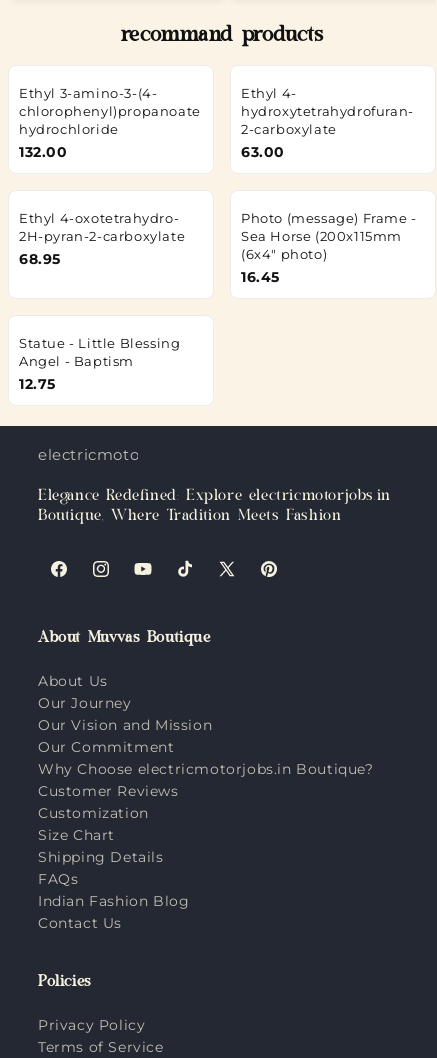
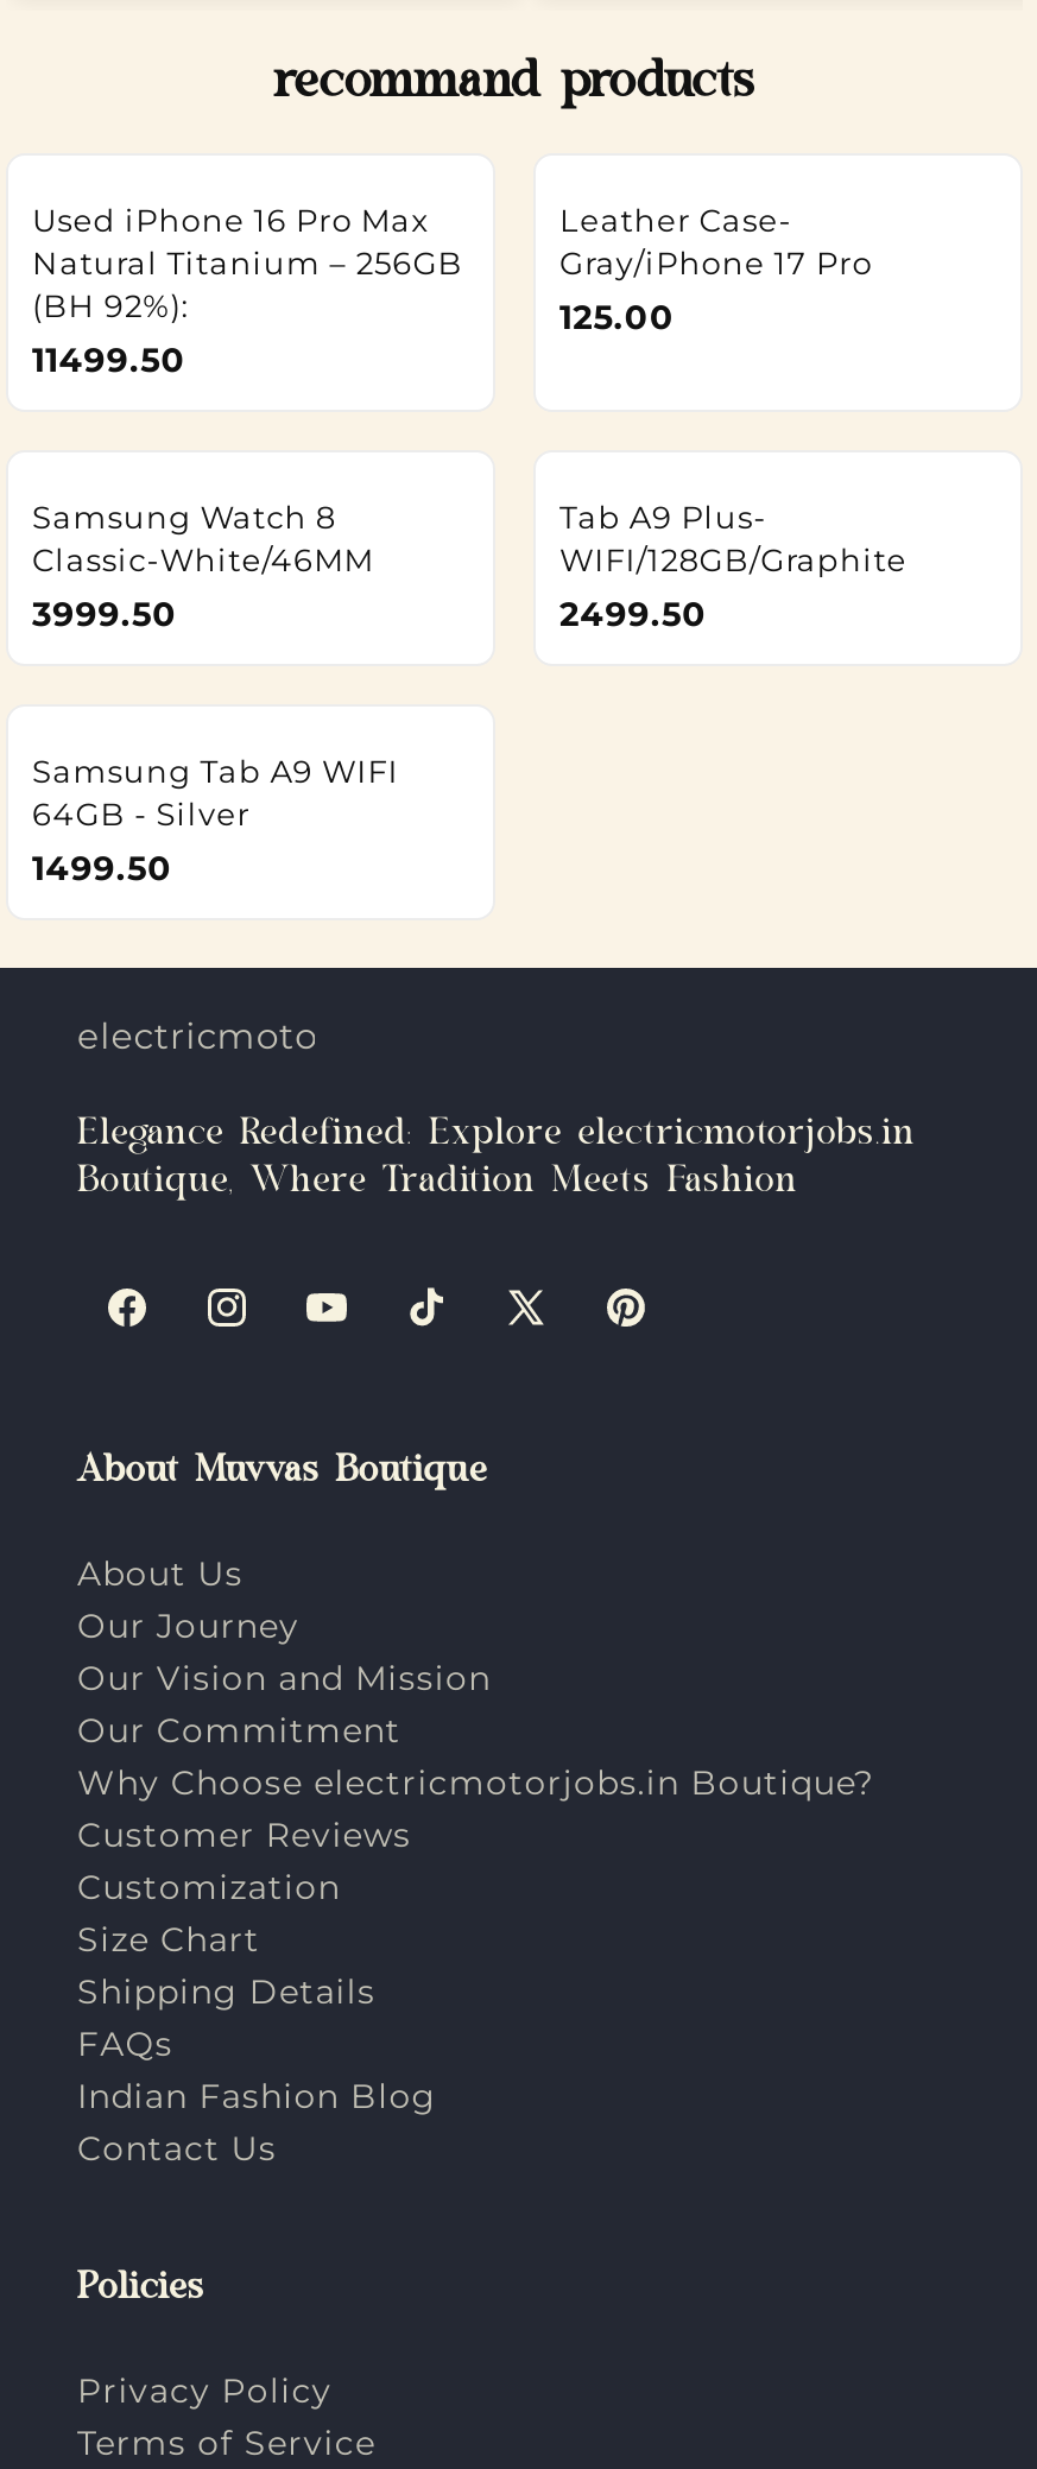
[19,84,201,160] Ethyl 3-amino-3-(4- | chlorophenyl)propanoate | hydrochloride | 132.00 -> [32,200,463,380] Used iPhone 16 Pro Max | Natural Titanium – 256GB | (BH 92%): | 11499.50
[241,84,414,160] Ethyl 4- | hydroxytetrahydrofuran- | 2-carboxylate | 63.00 -> [559,200,873,337] Leather Case- | Gray/iPhone 17 Pro | 125.00
[19,209,185,267] Ethyl 4-oxotetrahydro- | 2H-pyran-2-carboxylate | 68.95 -> [32,496,374,634] Samsung Watch 8 | Classic-White/46MM | 3999.50
[241,209,417,285] Photo (message) Frame - | Sea Horse (200x115mm | (6x4" photo) | 16.45 -> [559,496,907,634] Tab A9 Plus- | WIFI/128GB/Graphite | 2499.50
[19,334,180,392] Statue - Little Blessing | Angel - Baptism | 12.75 -> [32,751,399,888] Samsung Tab A9 WIFI | 64GB - Silver | 1499.50

